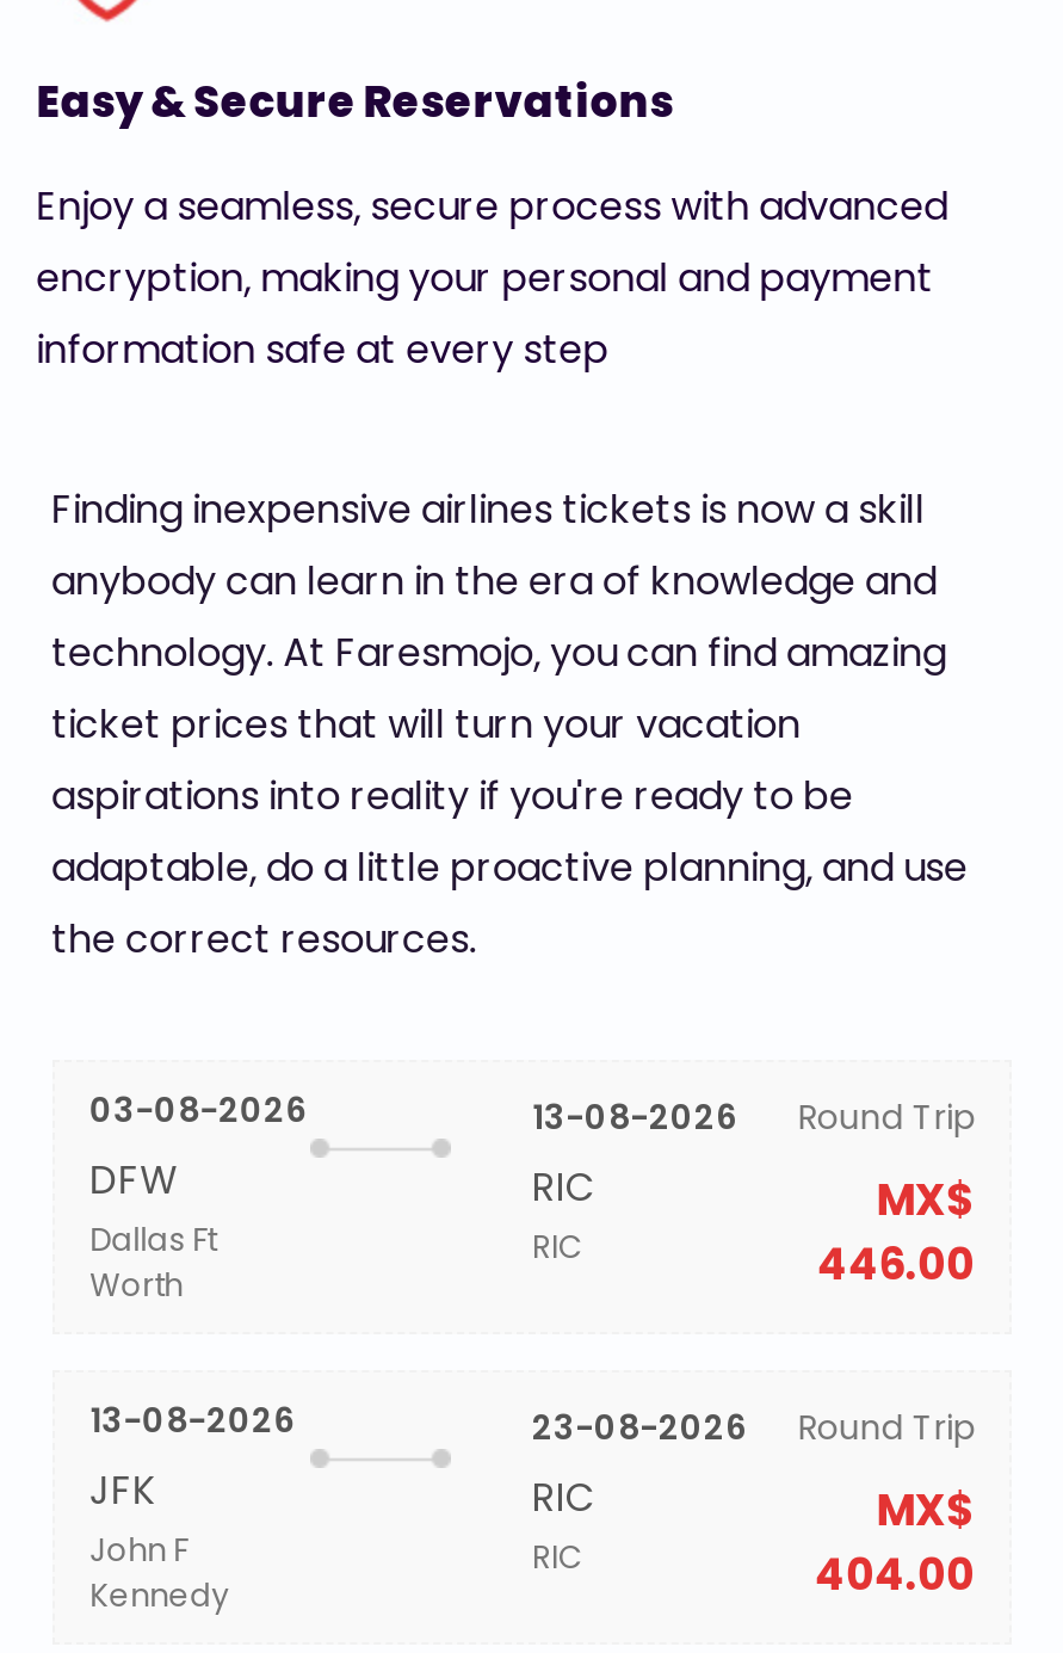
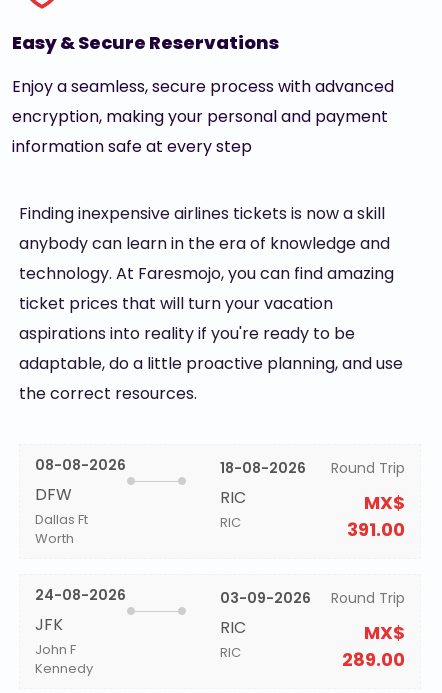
[90,1086,307,1134] 03-08-2026 -> [35,455,126,475] 08-08-2026
[532,1093,974,1141] 13-08-2026 Round Trip -> [220,458,405,478] 18-08-2026 Round Trip
[817,1234,974,1294] 446.00 -> [347,517,405,542] 391.00
[90,1396,295,1444] 13-08-2026 -> [35,585,126,605] 24-08-2026
[532,1404,974,1451] 23-08-2026 Round Trip -> [220,588,405,608] 03-09-2026 Round Trip
[814,1544,974,1604] 404.00 -> [342,647,405,672] 289.00

